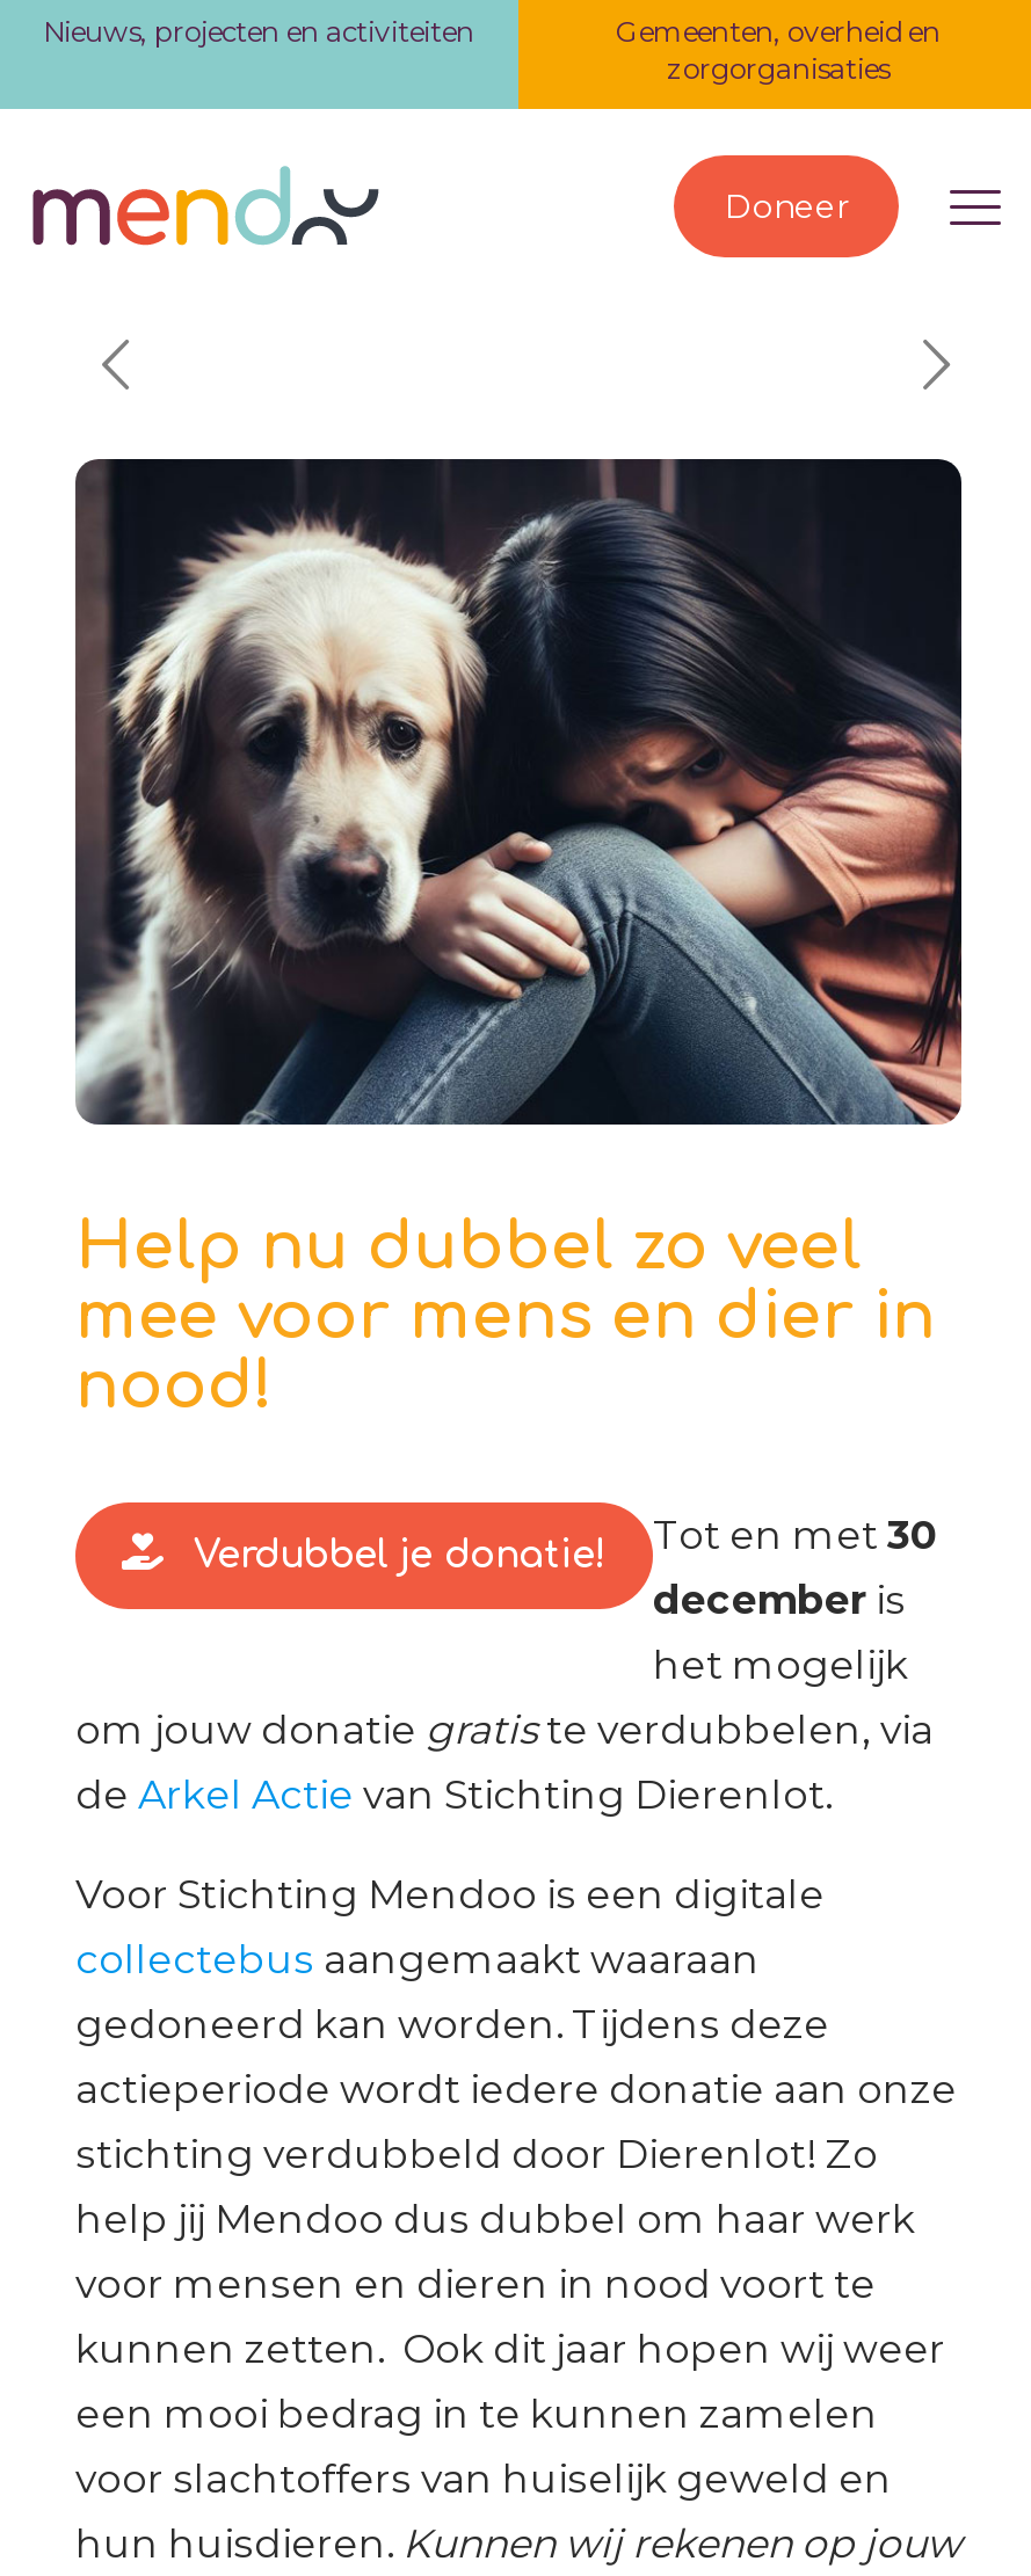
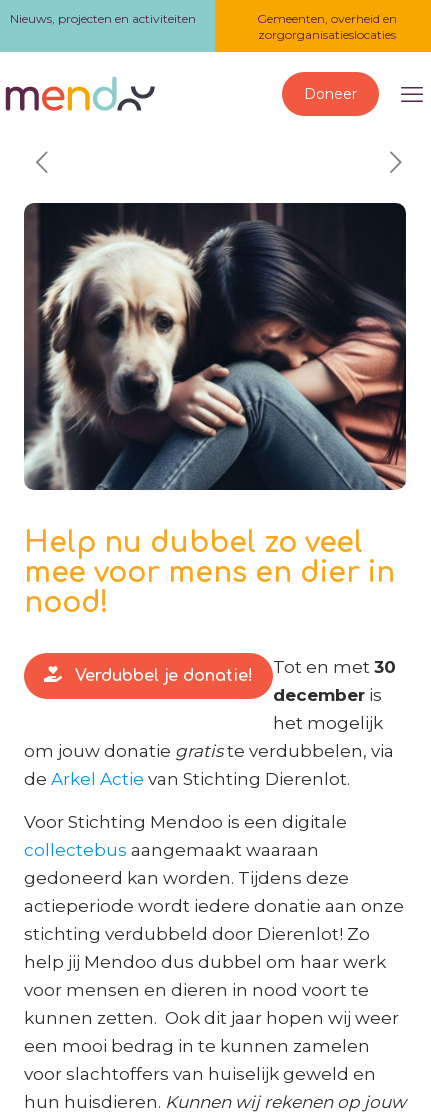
[667,51,890,86] zorgorganisaties -> [258,27,396,42] zorgorganisatieslocaties

